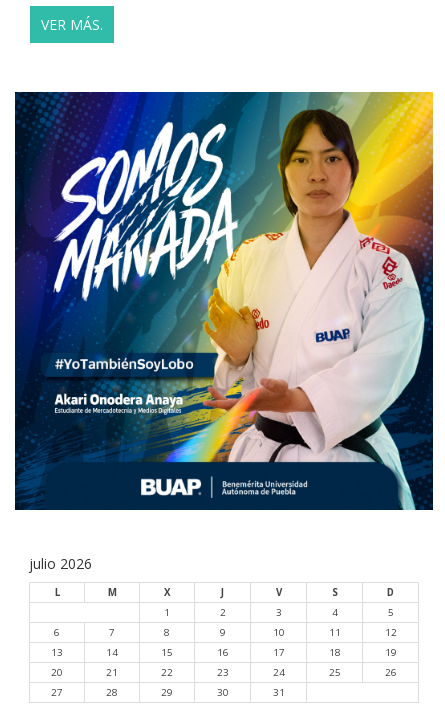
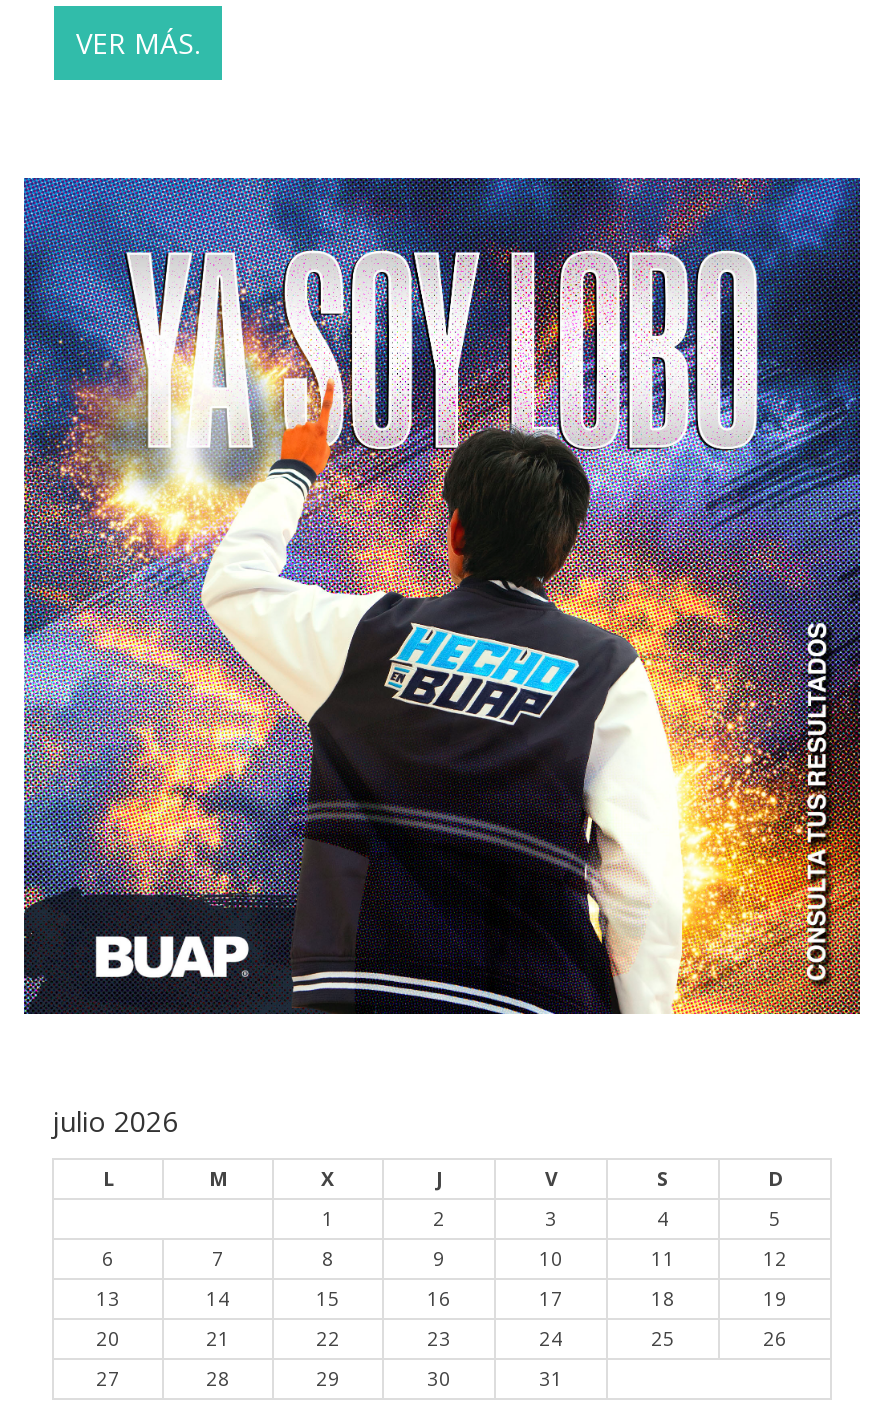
[14,91,434,511] [image] -> [22,176,862,1016] [image]

